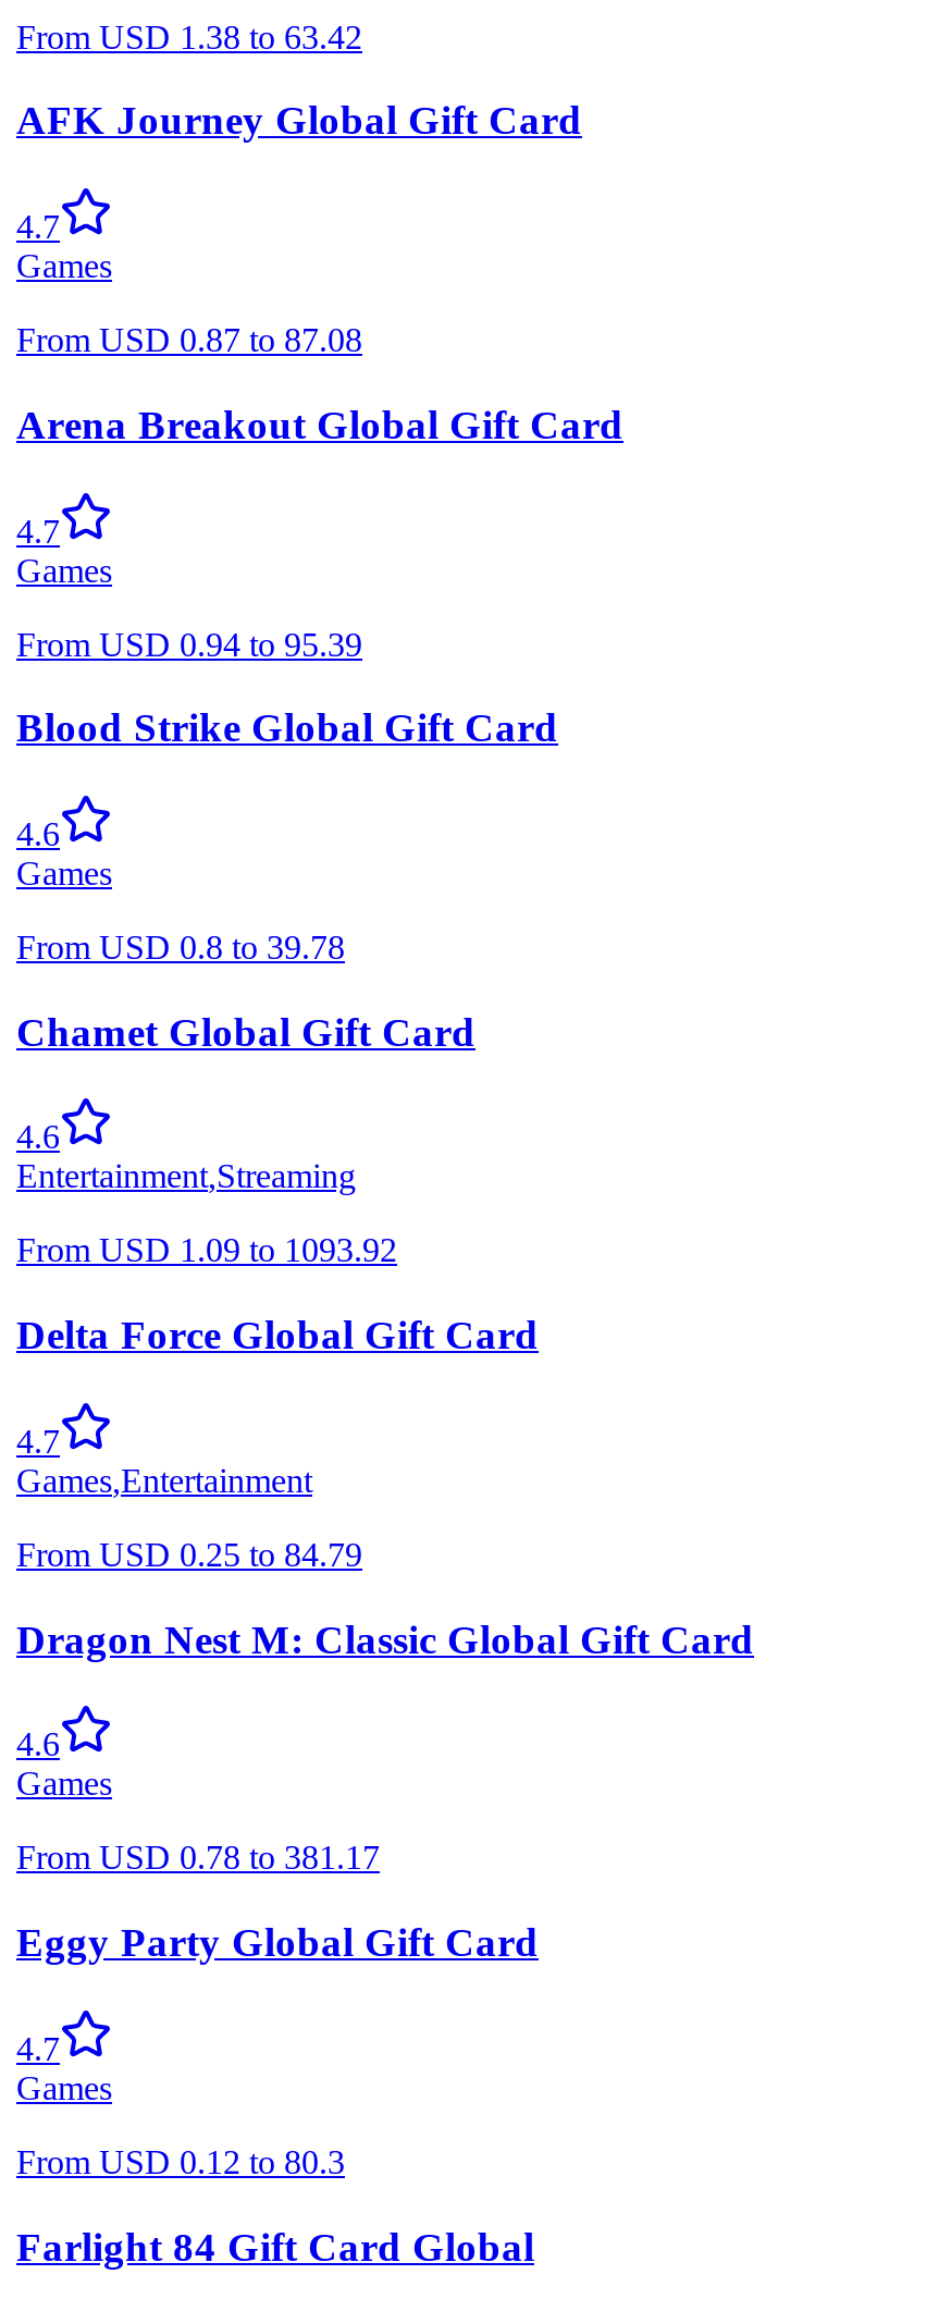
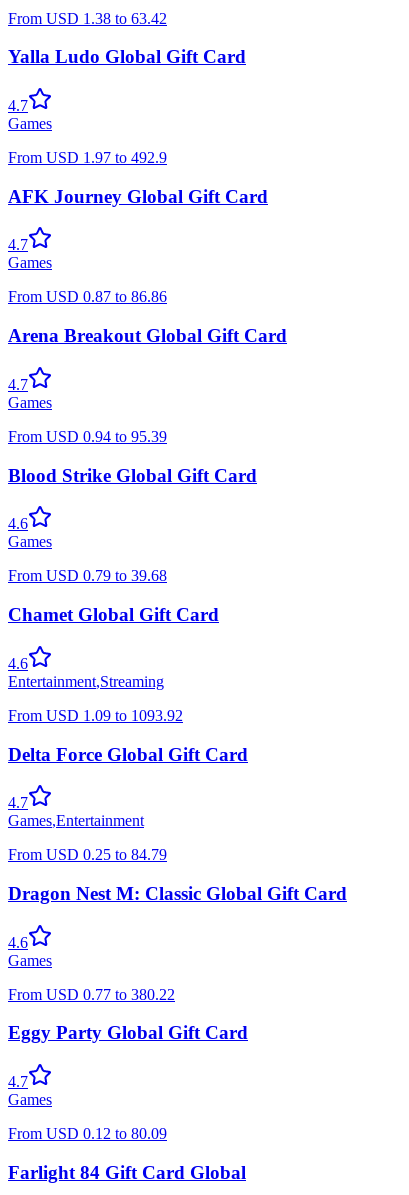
none -> [8,46,246,166] Yalla Ludo Global Gift Card | 4.7 | Games | From USD 1.97 to 492.9
[16,321,362,358] From USD 0.87 to 87.08 -> [8,288,167,305] From USD 0.87 to 86.86
[16,928,345,965] From USD 0.8 to 39.78 -> [8,567,167,584] From USD 0.79 to 39.68
[16,1839,380,1876] From USD 0.78 to 381.17 -> [8,986,175,1003] From USD 0.77 to 380.22
[16,2143,345,2180] From USD 0.12 to 80.3 -> [8,1125,167,1142] From USD 0.12 to 80.09

